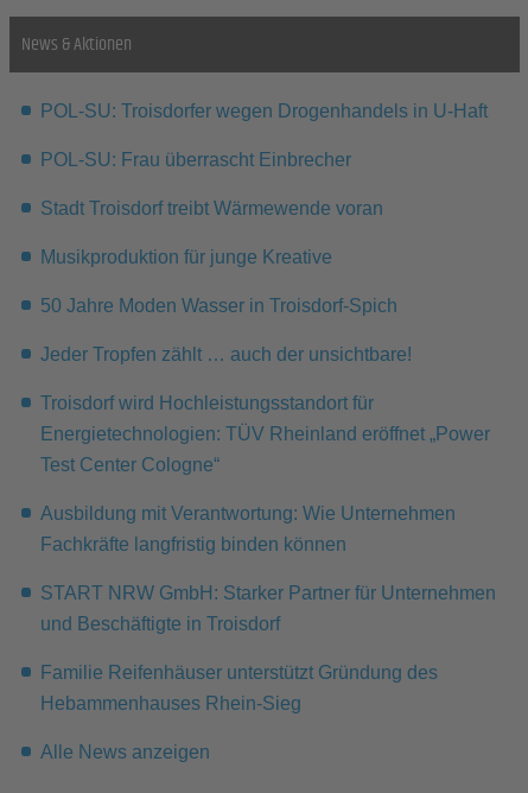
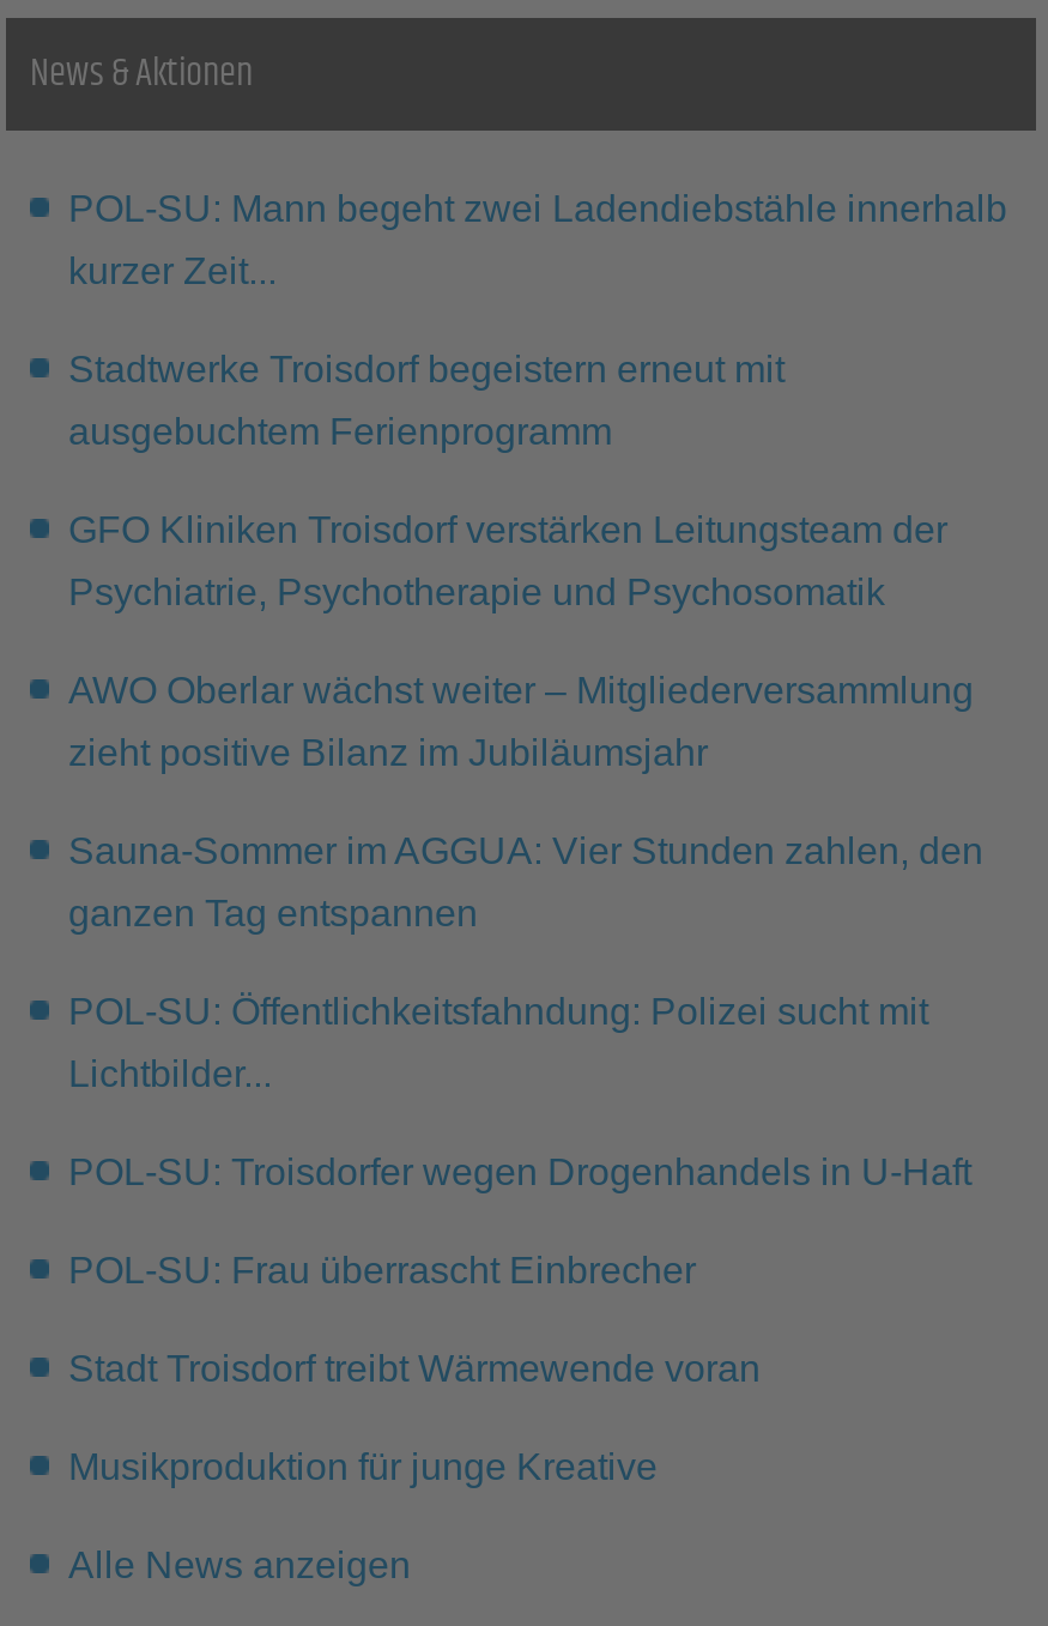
none -> [68,188,1007,1094] POL-SU: Mann begeht zwei Ladendiebstähle innerhalb | kurzer Zeit... | Stadtwerke Troisdorf begeistern erneut mit | ausgebuchtem Ferienprogramm | GFO Kliniken Troisdorf verstärken Leitungsteam der | Psychiatrie, Psychotherapie und Psychosomatik | AWO Oberlar wächst weiter – Mitgliederversammlung | zieht positive Bilanz im Jubiläumsjahr | Sauna-Sommer im AGGUA: Vier Stunden zahlen, den | ganzen Tag entspannen | POL-SU: Öffentlichkeitsfahndung: Polizei sucht mit | Lichtbilder...
moved [40,101,488,267] -> [68,1152,971,1487]: POL-SU: Troisdorfer wegen Drogenhandels in U-Haft | POL-SU: Frau überrascht Einbrecher | Stadt Troisdorf treibt Wärmewende voran | Musikproduktion für junge Kreative
[40,296,496,714] 50 Jahre Moden Wasser in Troisdorf-Spich | Jeder Tropfen zählt … auch der unsichtbare! | Troisdorf wird Hochleistungsstandort für | Energietechnologien: TÜV Rheinland eröffnet „Power | Test Center Cologne“ | Ausbildung mit Verantwortung: Wie Unternehmen | Fachkräfte langfristig binden können | START NRW GmbH: Starker Partner für Unternehmen | und Beschäftigte in Troisdorf | Familie Reifenhäuser unterstützt Gründung des | Hebammenhauses Rhein-Sieg -> none

